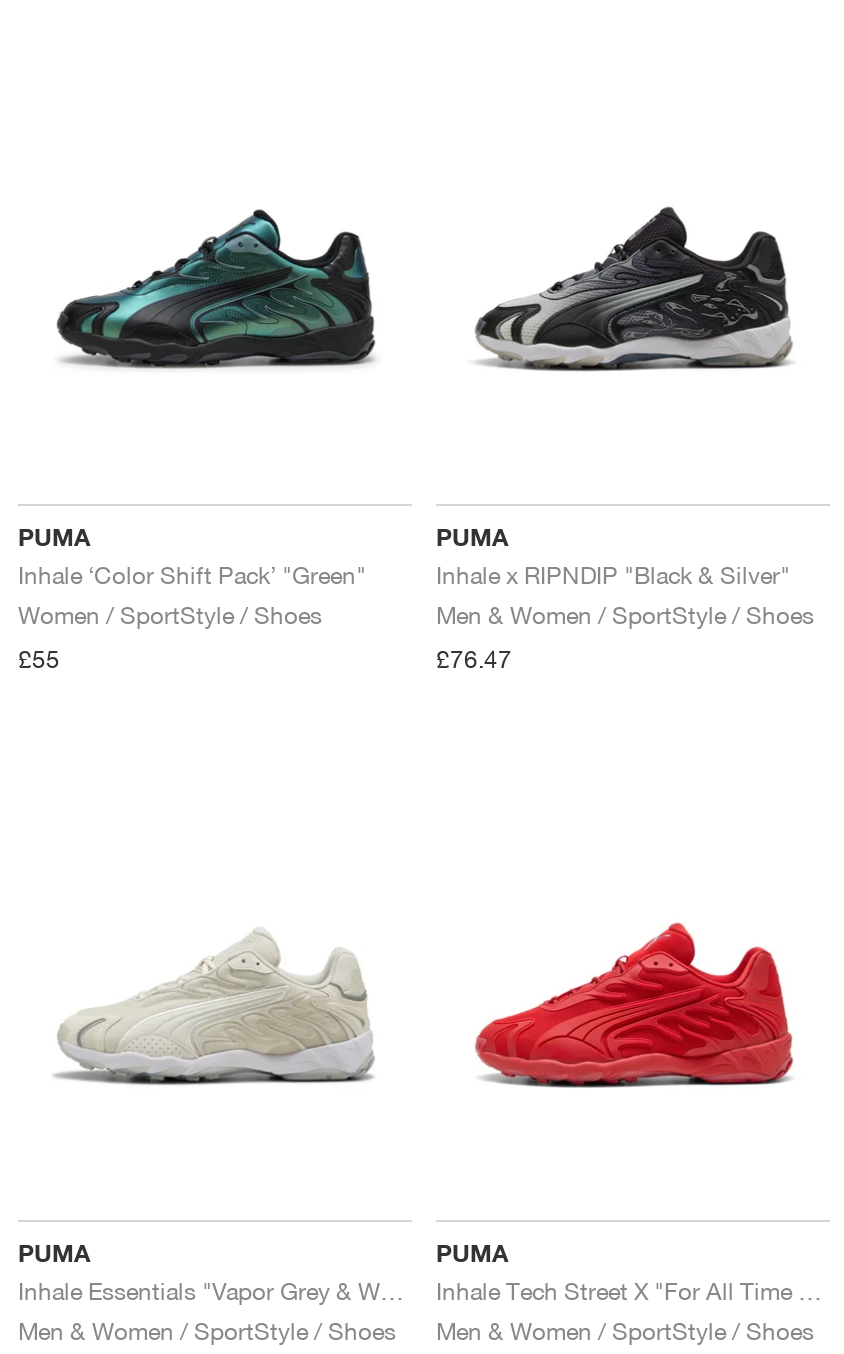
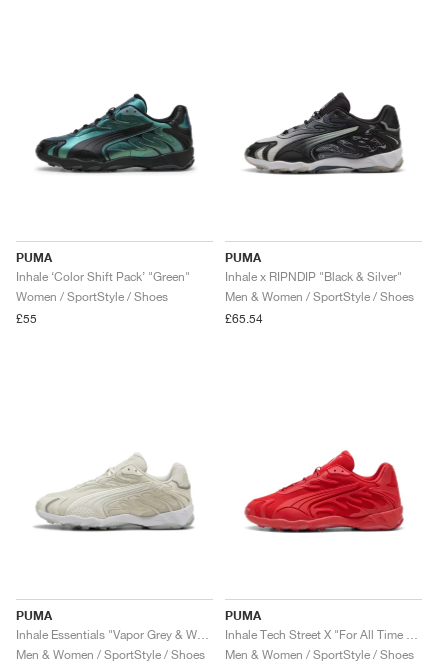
[436,643,512,673] £76.47 -> [225,310,263,325] £65.54

